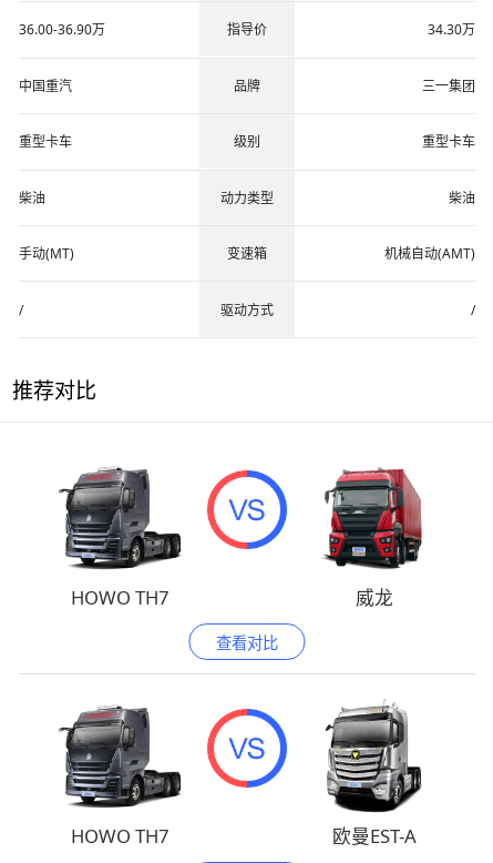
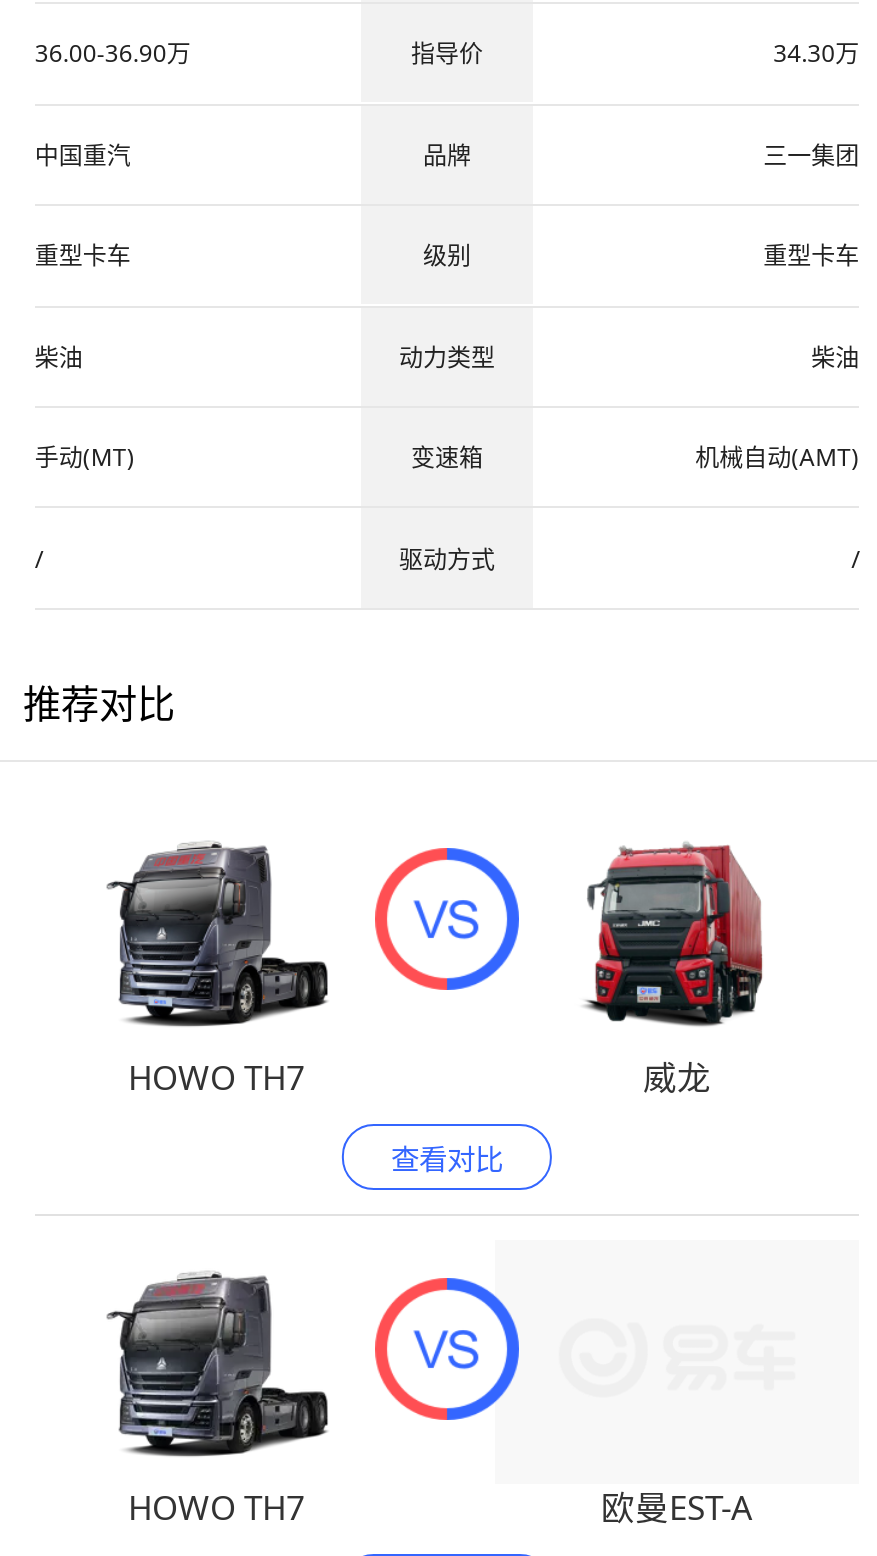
[325,703,422,813] [image] -> none

